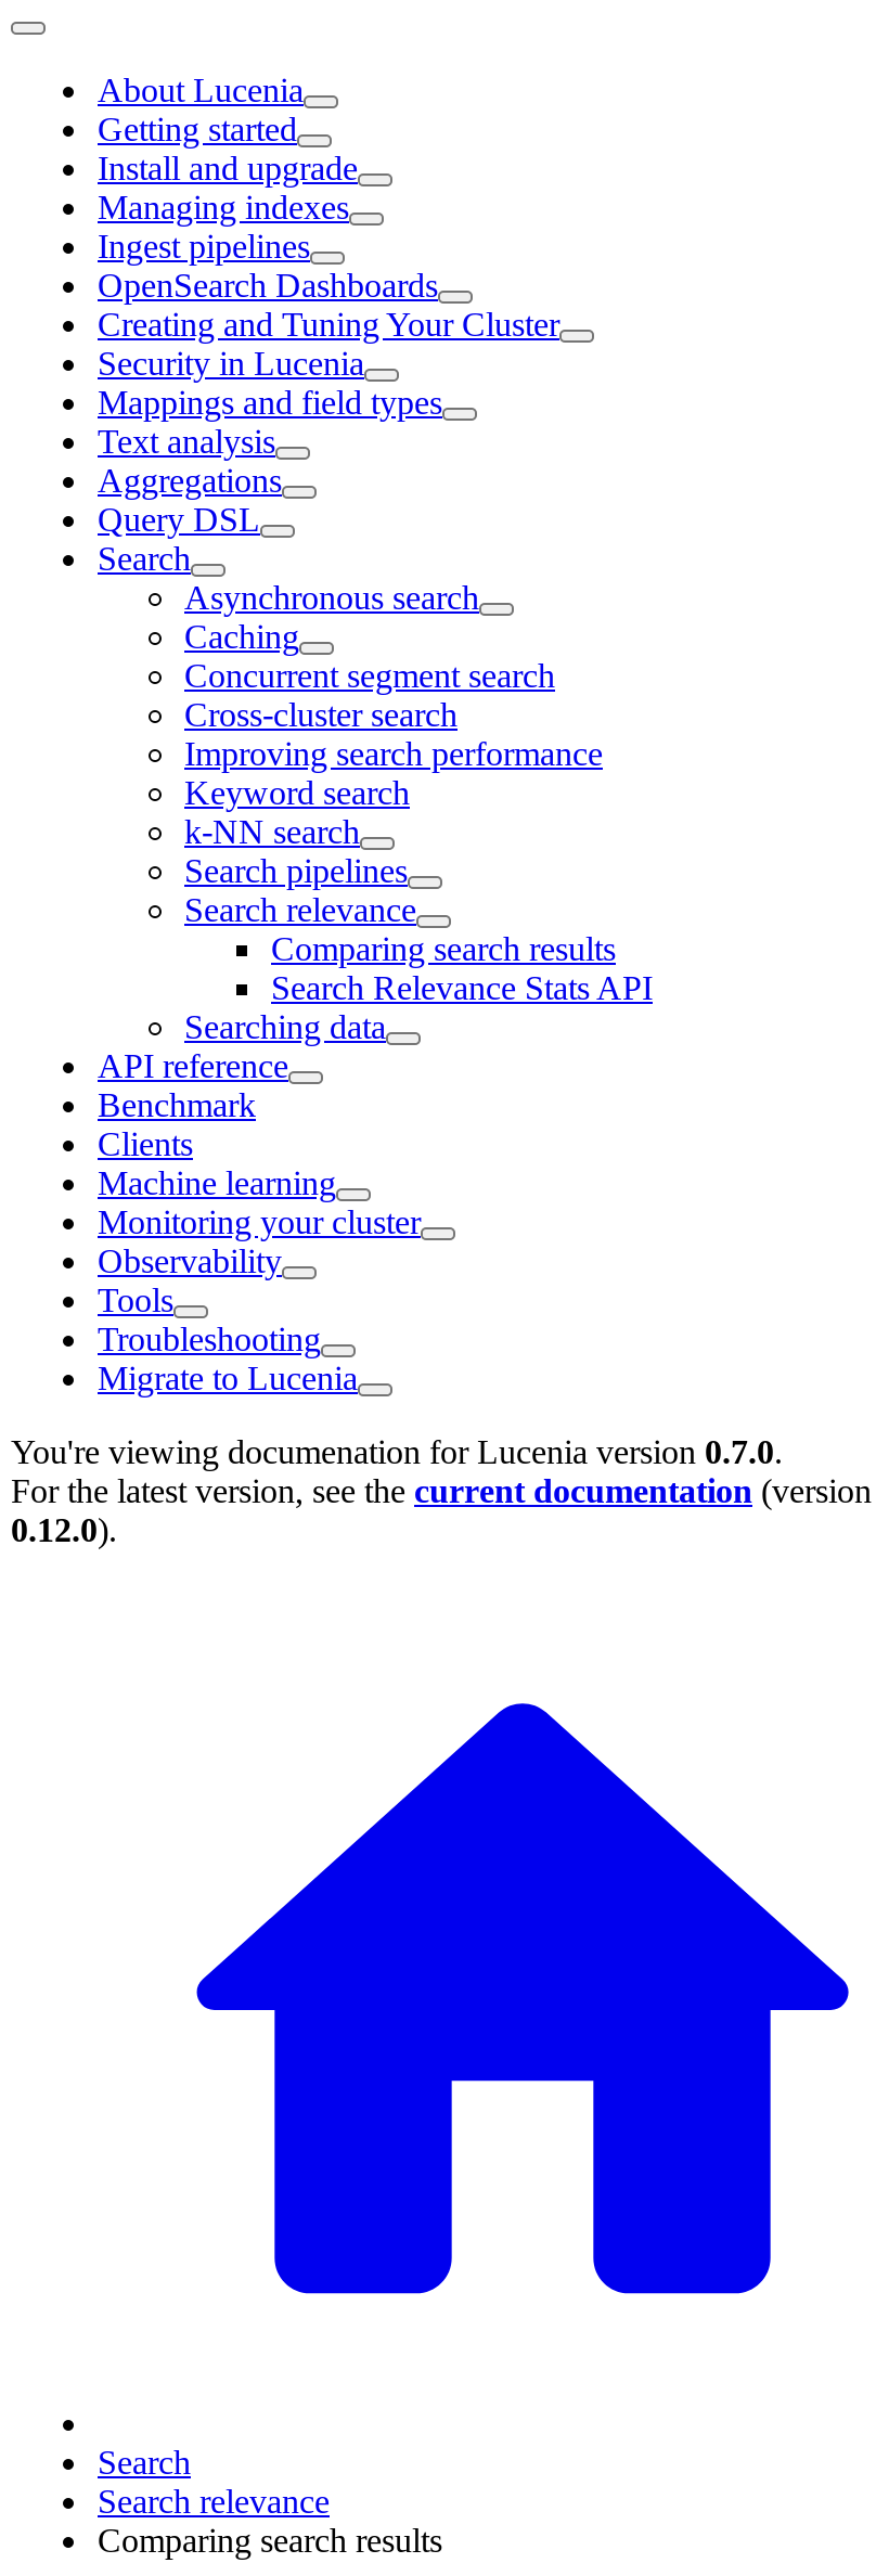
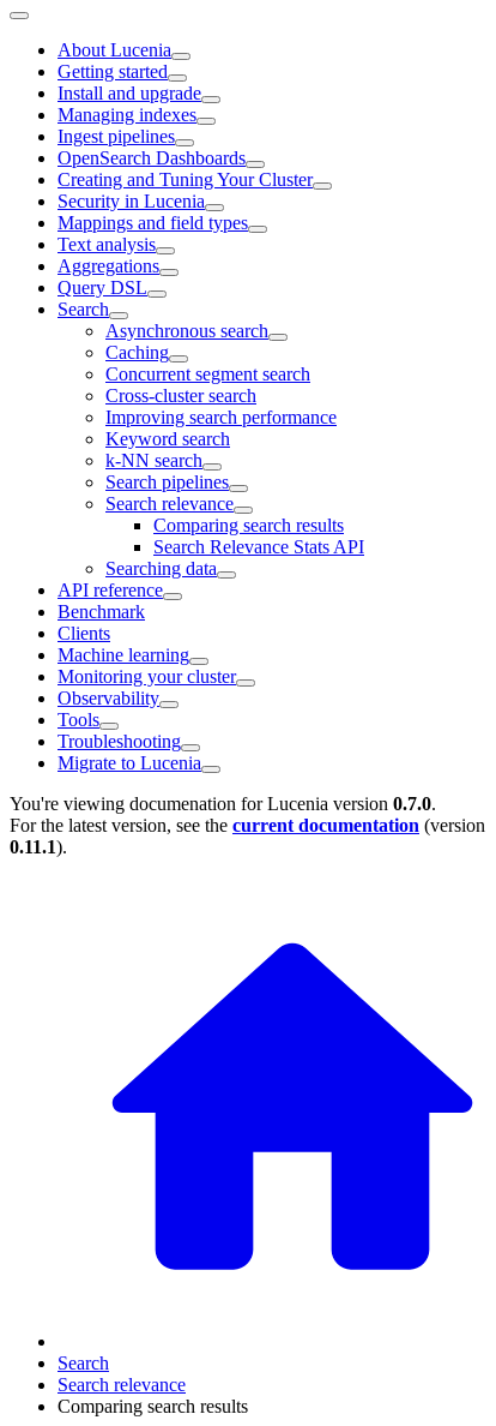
[11,1510,117,1547] 0.12.0). -> [10,836,67,857] 0.11.1).

